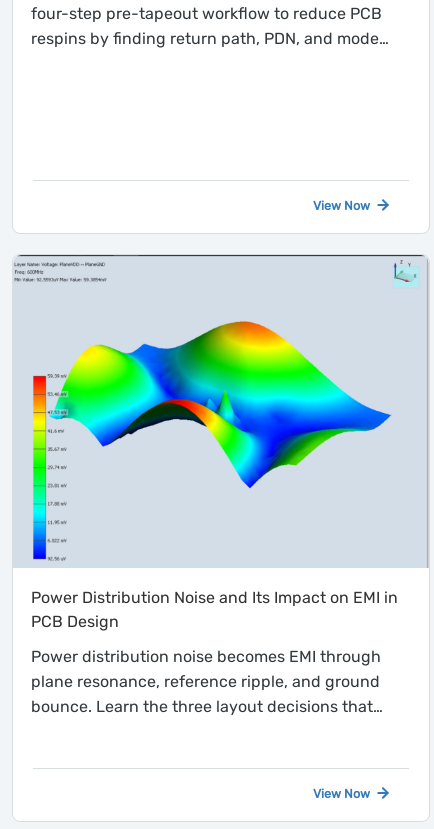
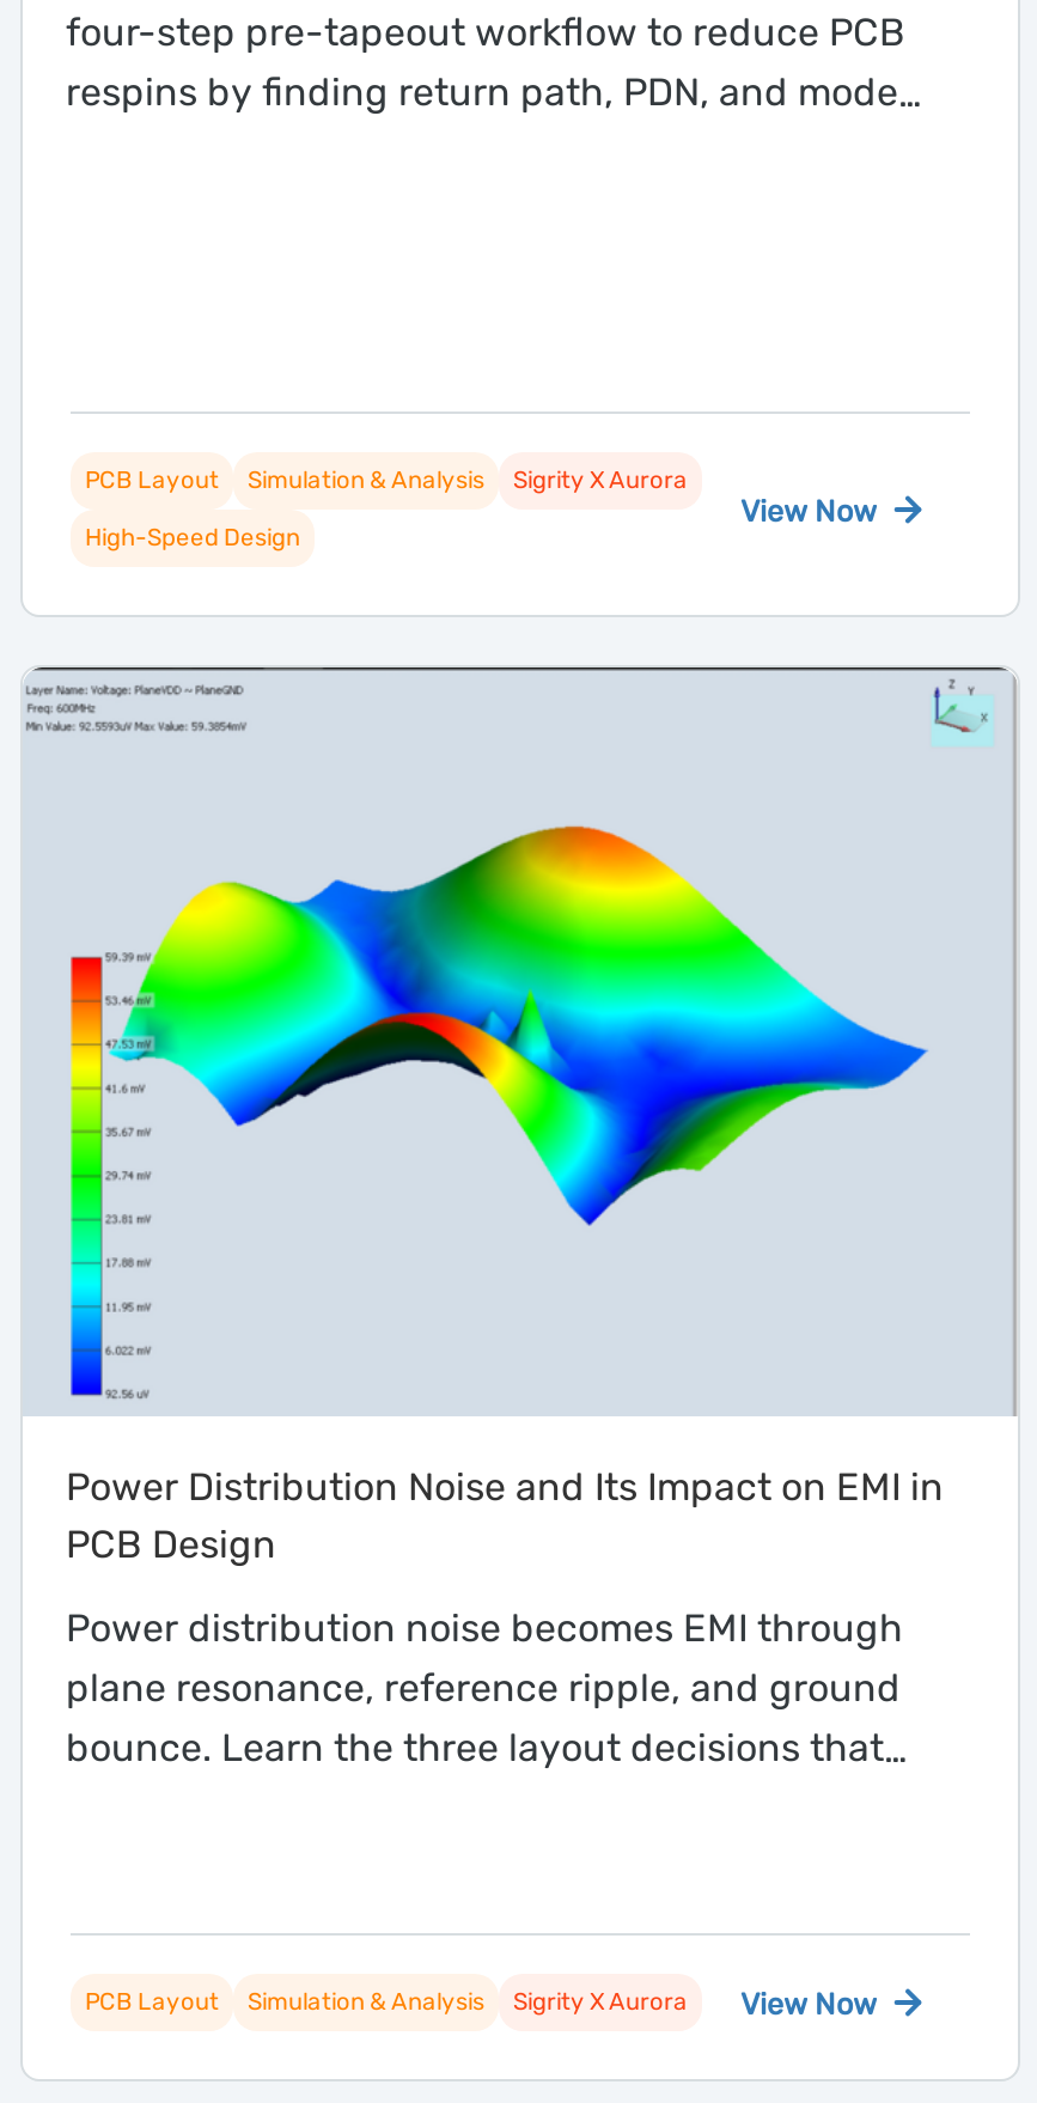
none -> [85,467,688,553] PCB Layout | Simulation & Analysis | Sigrity X Aurora | High-Speed Design
none -> [85,1989,688,2018] PCB Layout | Simulation & Analysis | Sigrity X Aurora

